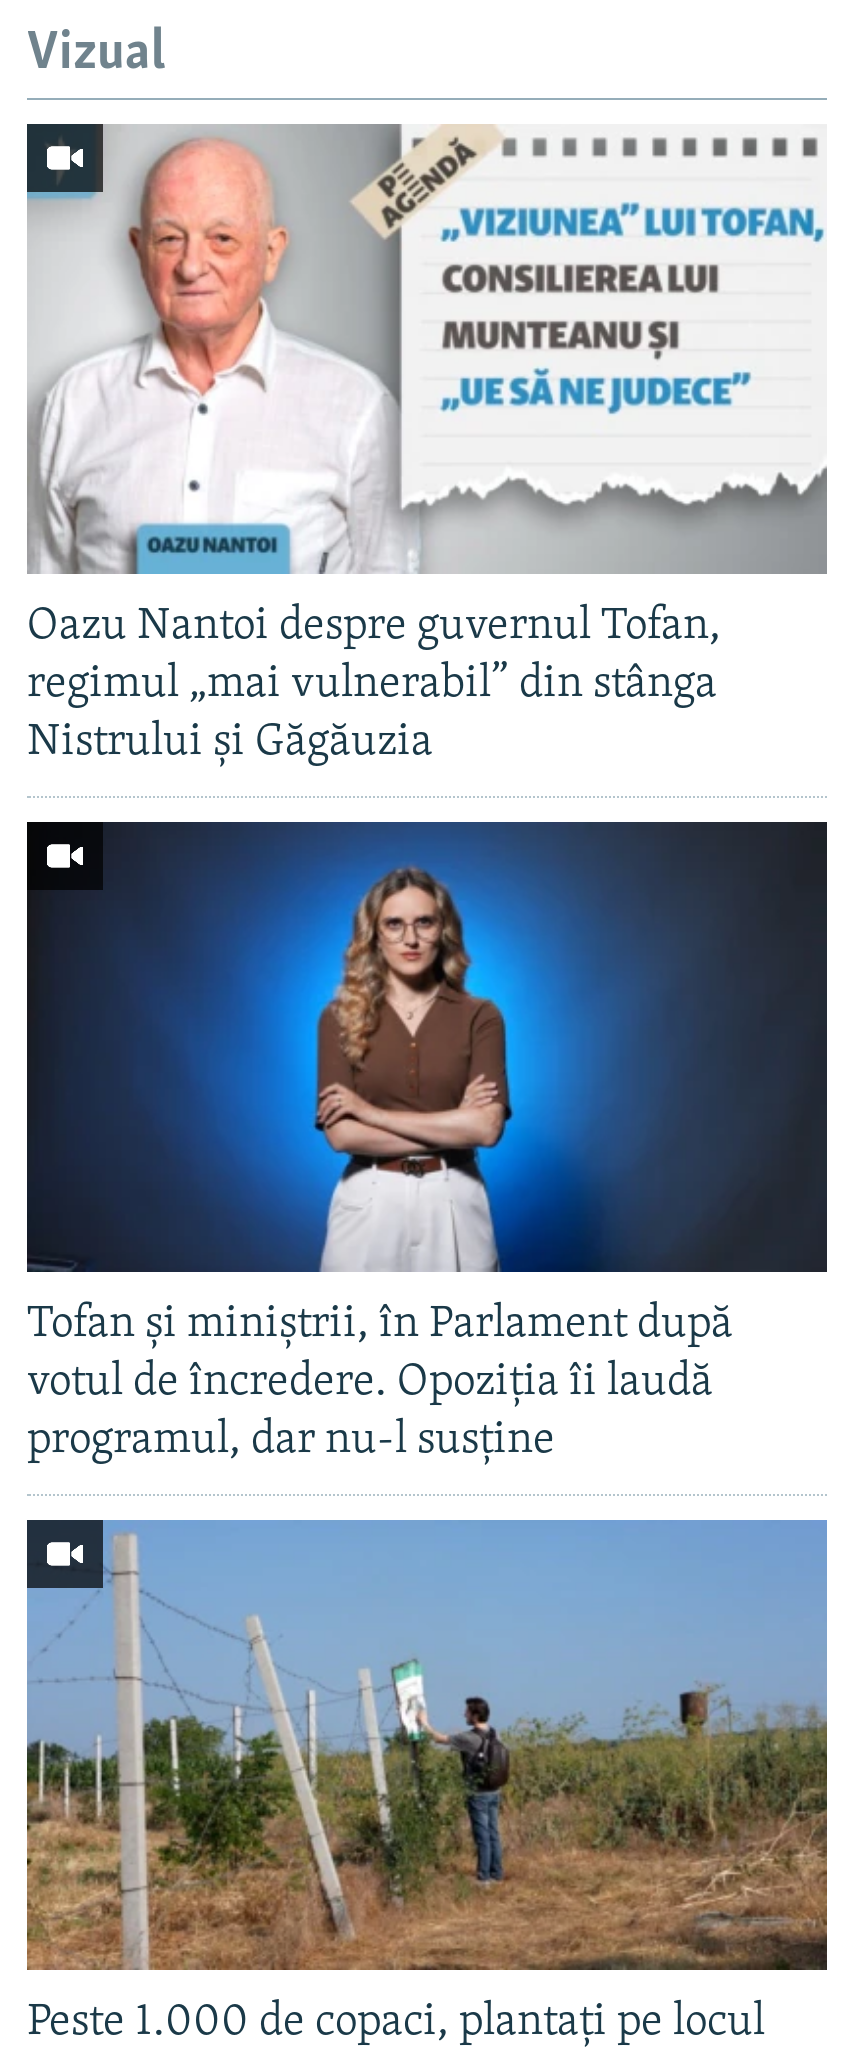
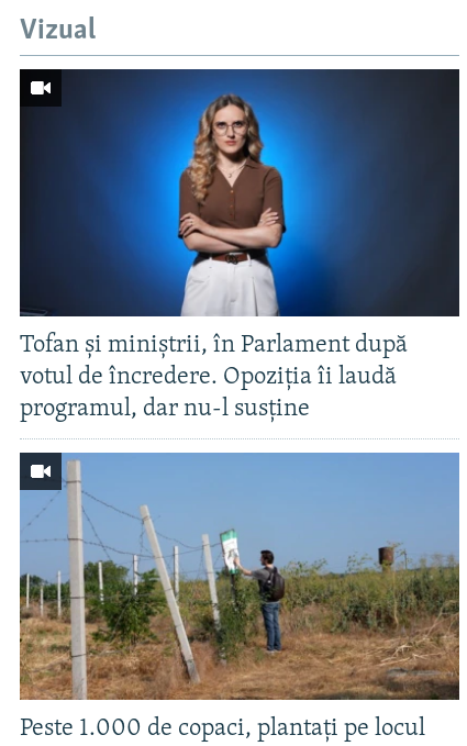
[25,124,827,765] [image] | Oazu Nantoi despre guvernul Tofan, | regimul „mai vulnerabil” din stânga | Nistrului și Găgăuzia -> none

